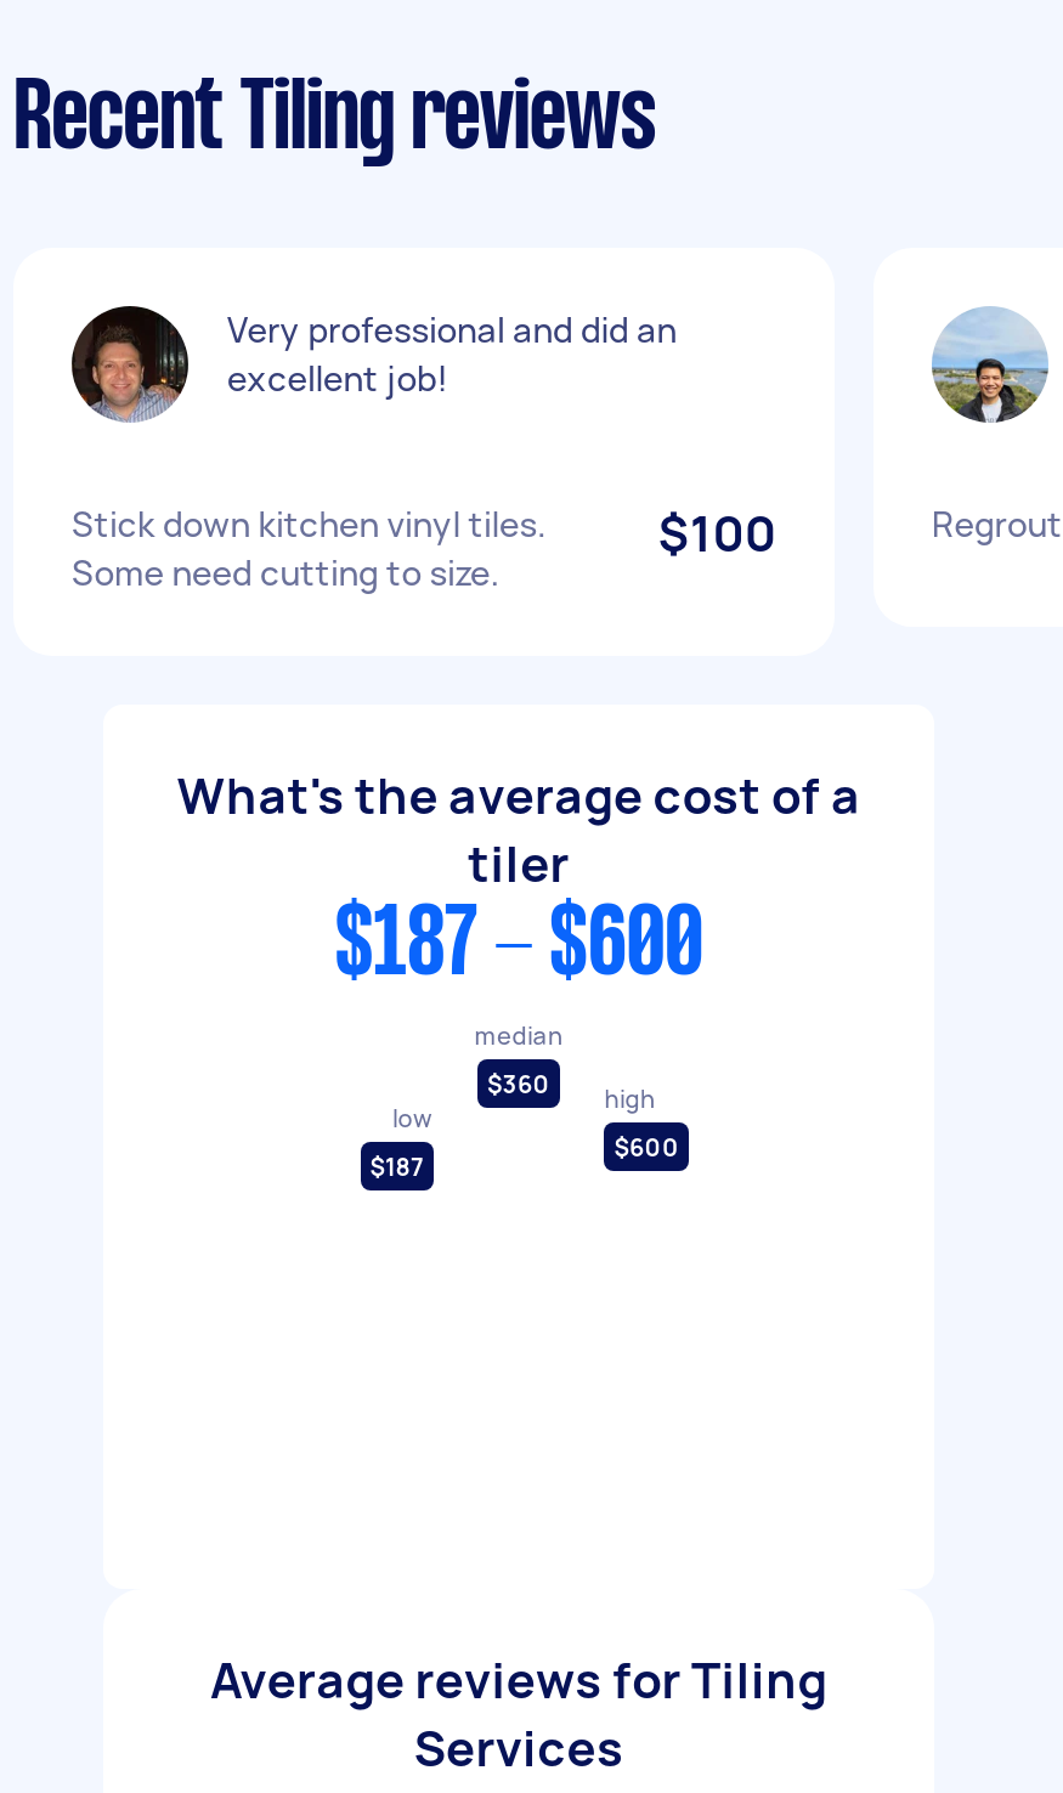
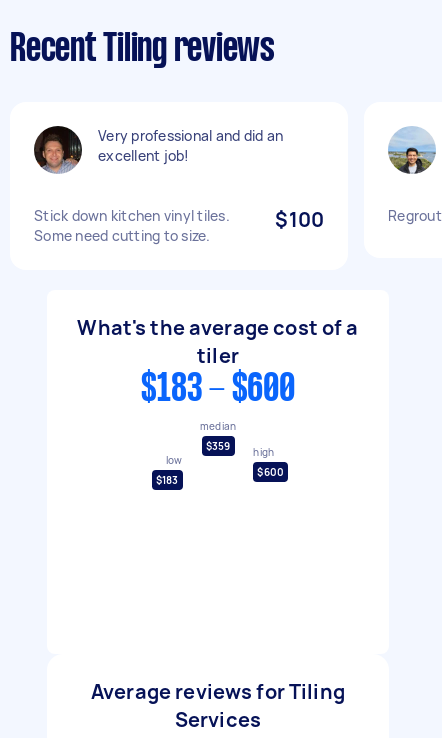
[335,904,702,991] $187 - $600 -> [141,372,295,408] $183 - $600
[487,1066,656,1116] $360 high -> [205,439,274,459] $359 high
[370,1149,423,1183] $187 -> [156,473,179,487] $183

